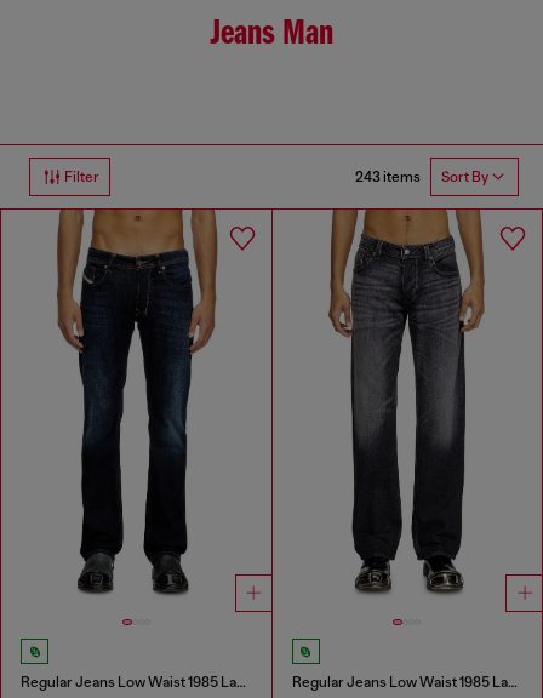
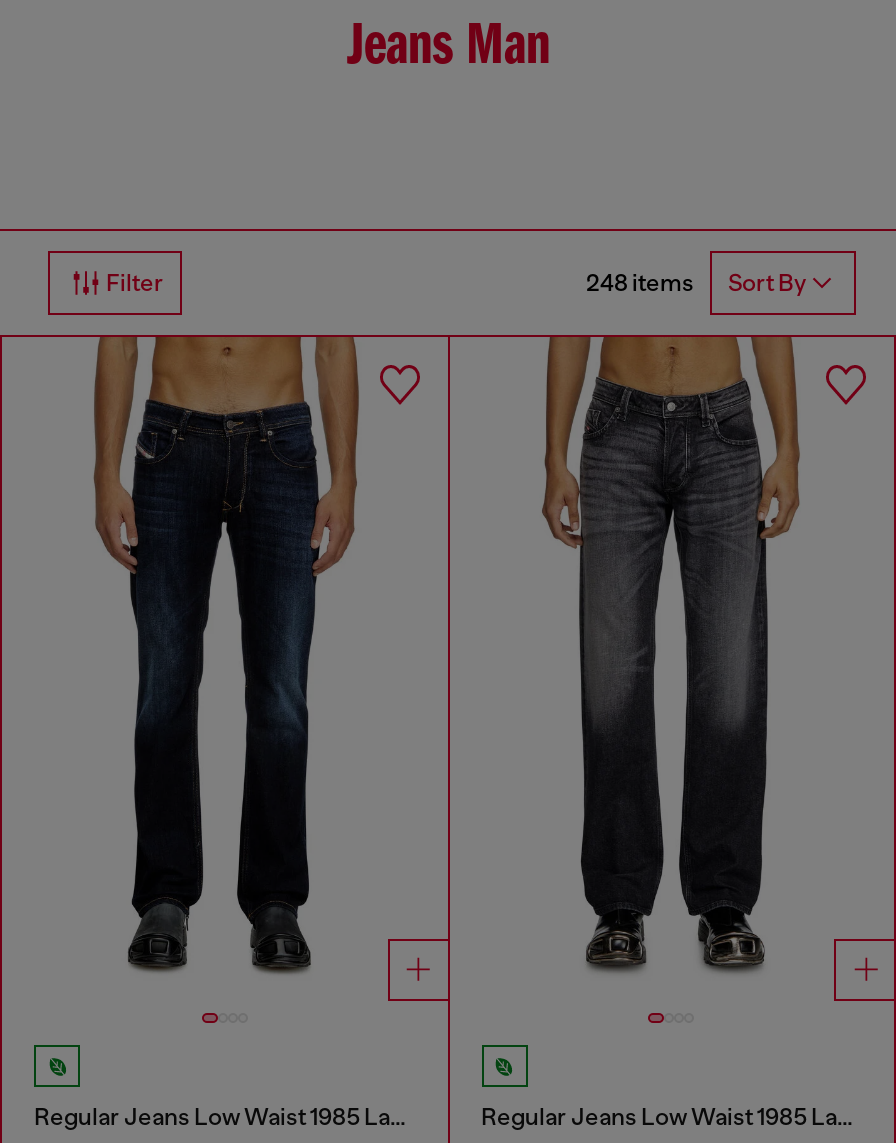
[355,168,488,186] 243 items Sort By -> [586,269,806,298] 248 items Sort By

